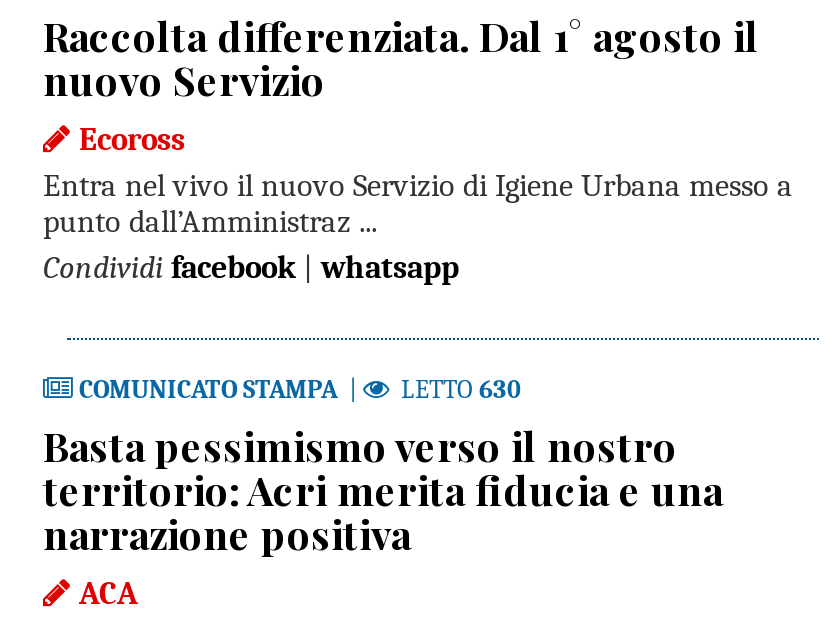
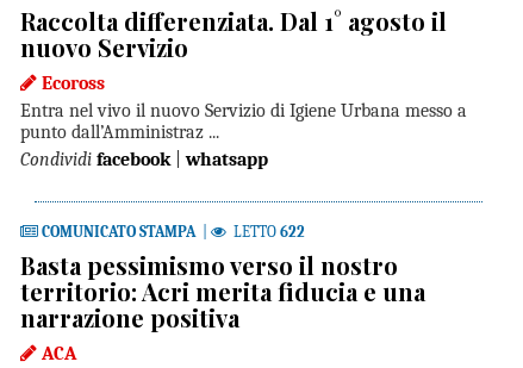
[389,374,521,404] LETTO 630 -> [226,223,305,241] LETTO 622

